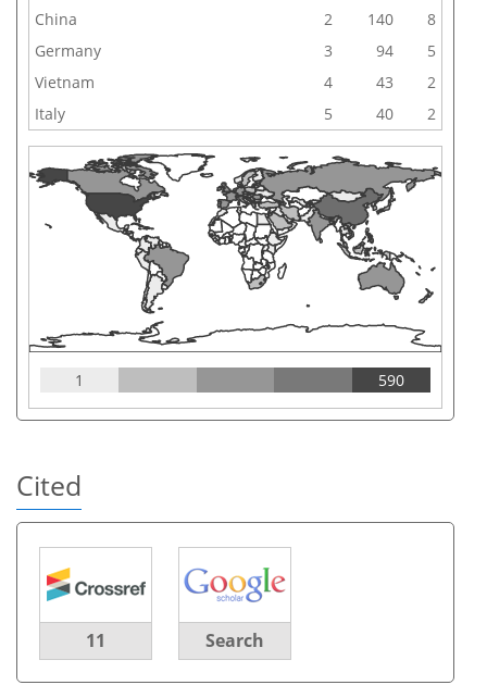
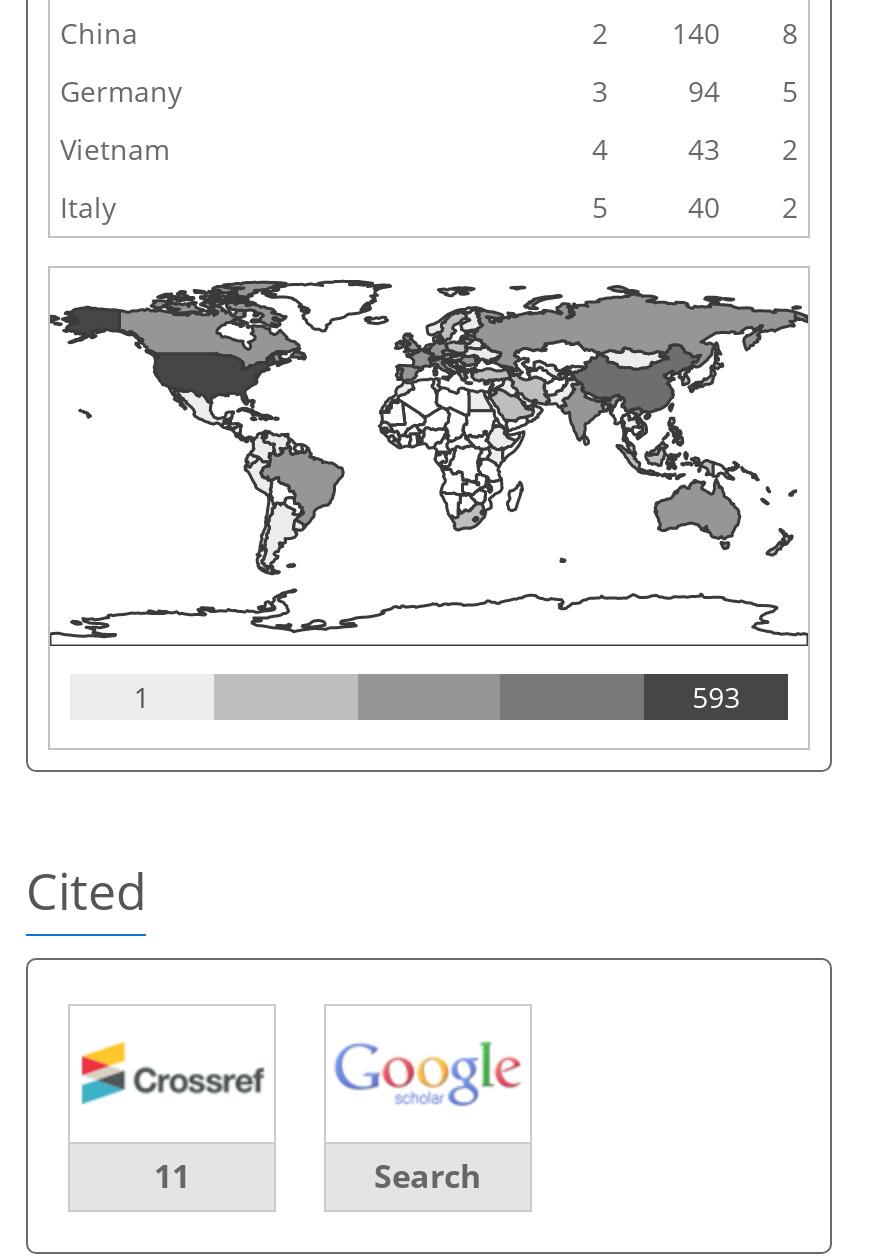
[378,370,404,391] 590 -> [692,679,740,717] 593

